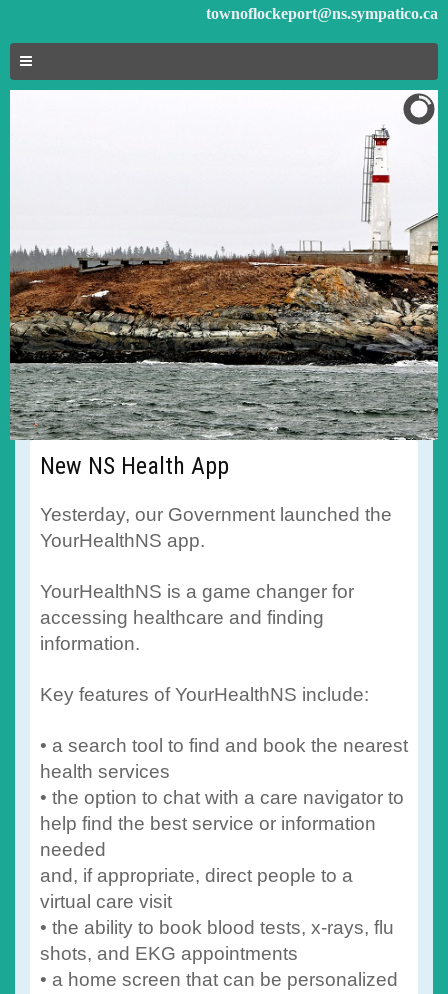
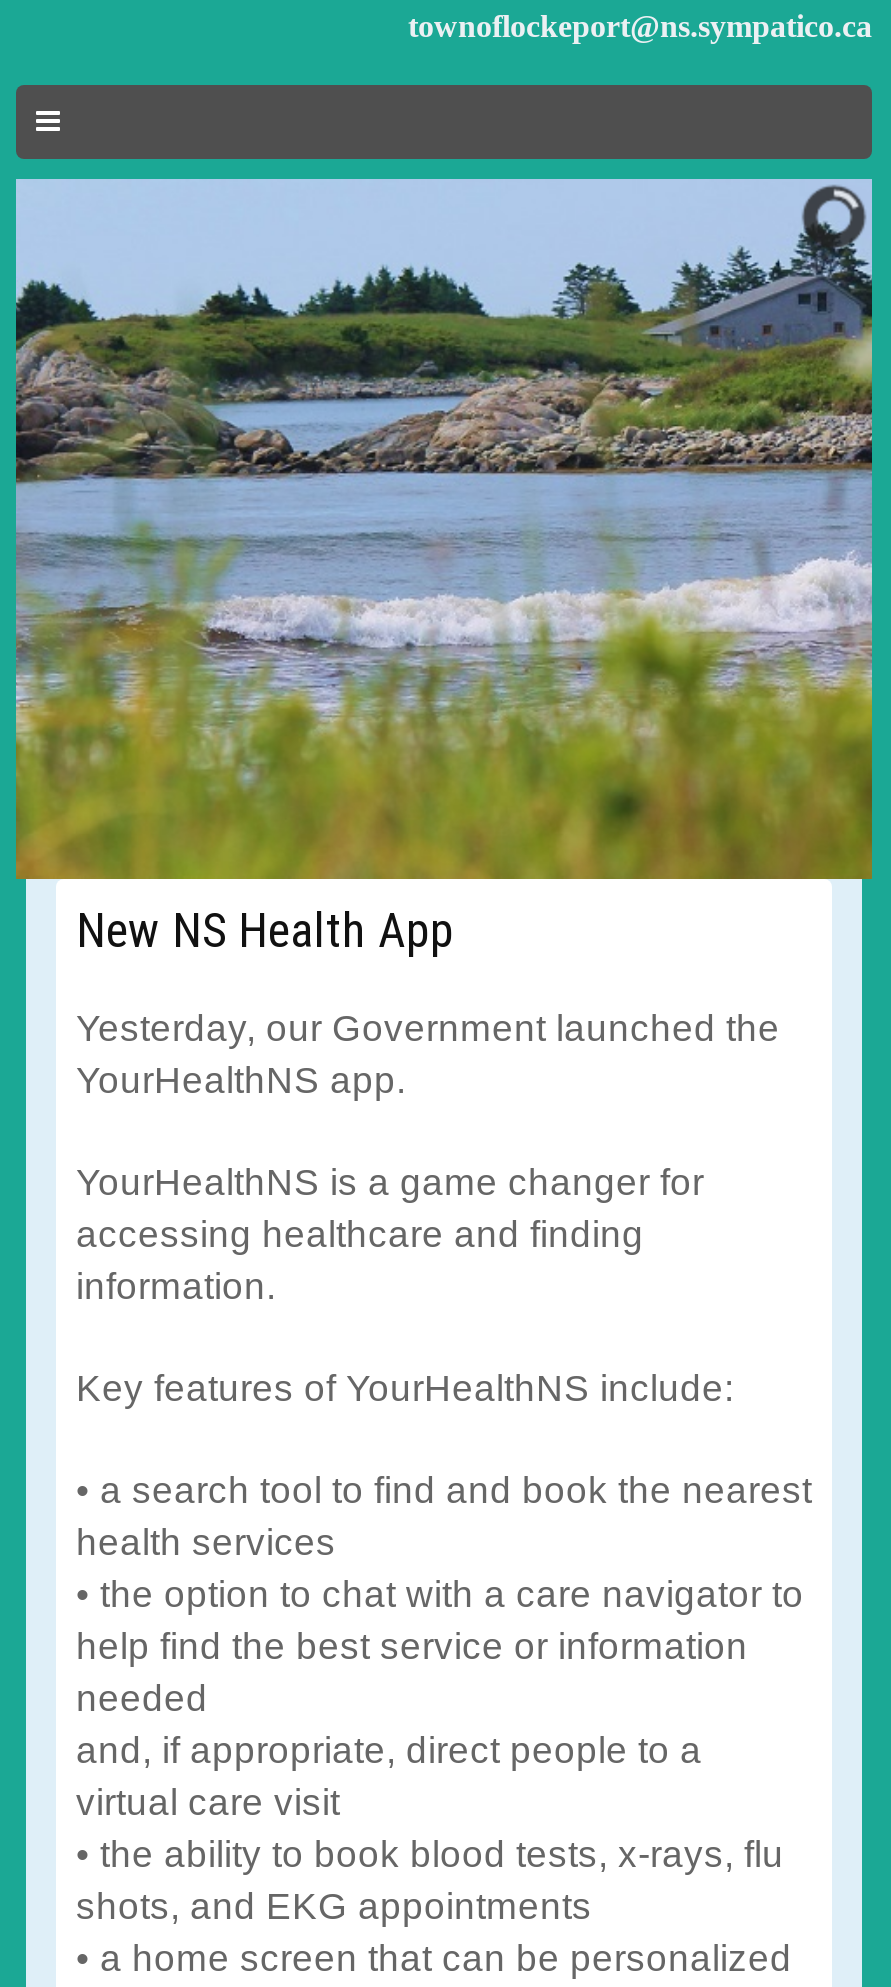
[9,90,439,441] [image] -> [14,179,874,881] [image]

